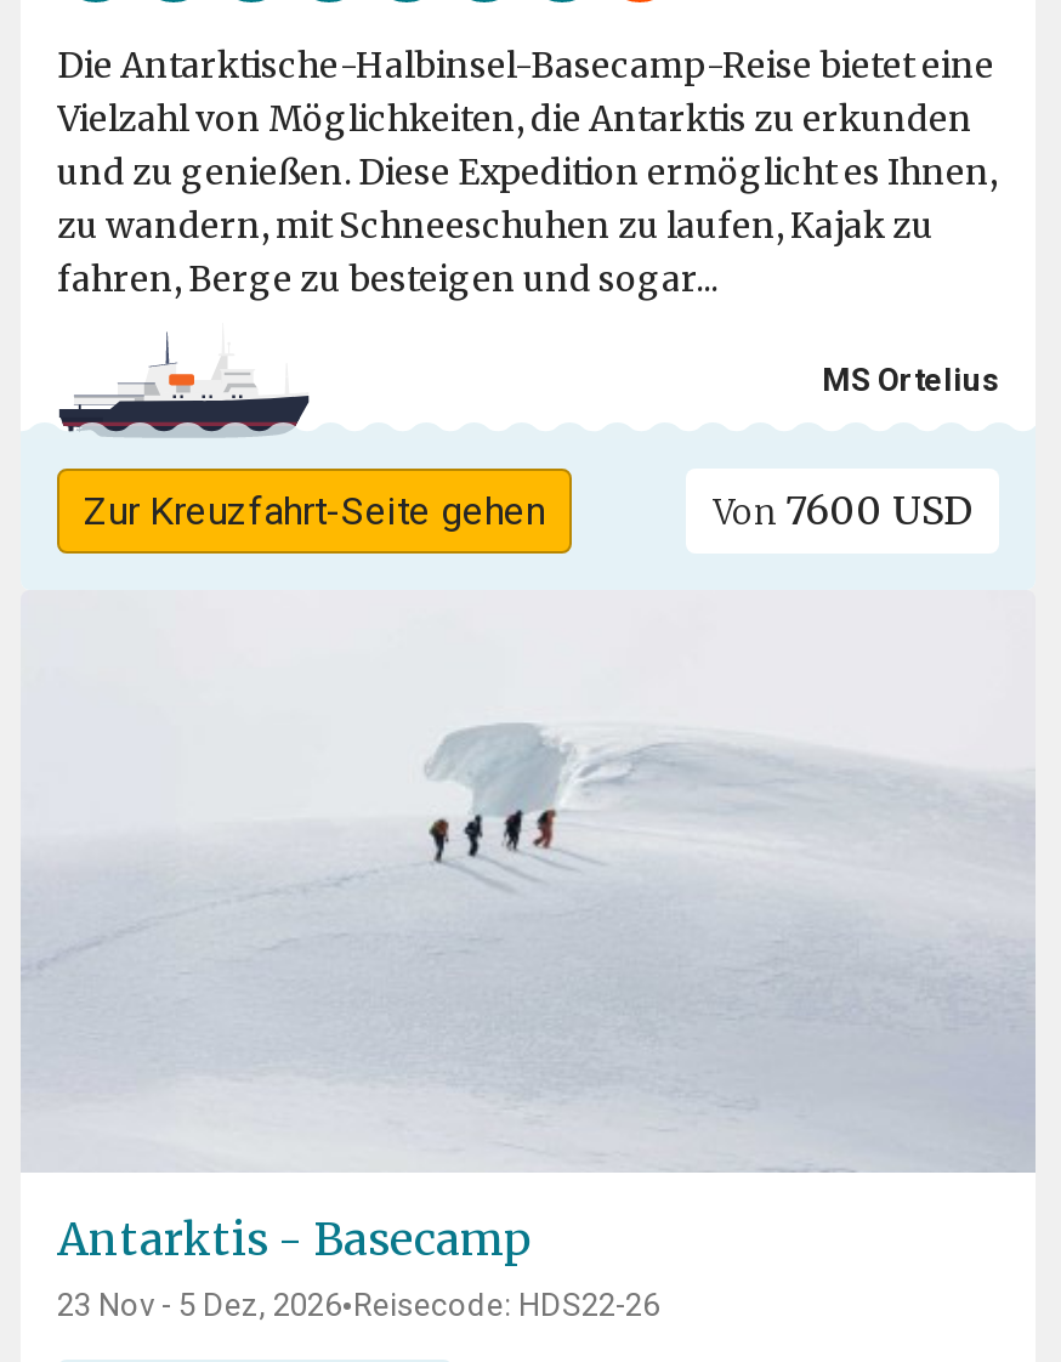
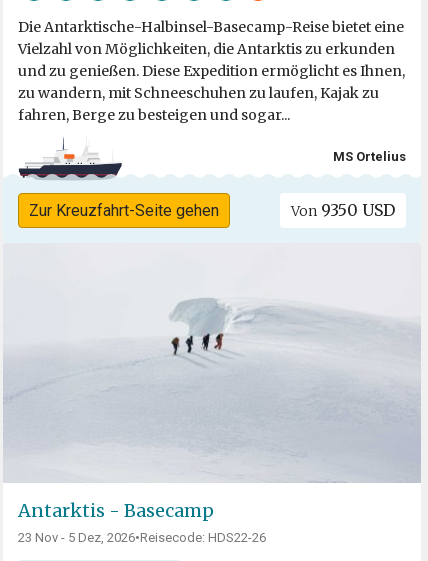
[713,486,972,535] Von 7600 USD -> [291,200,395,220] Von 9350 USD

